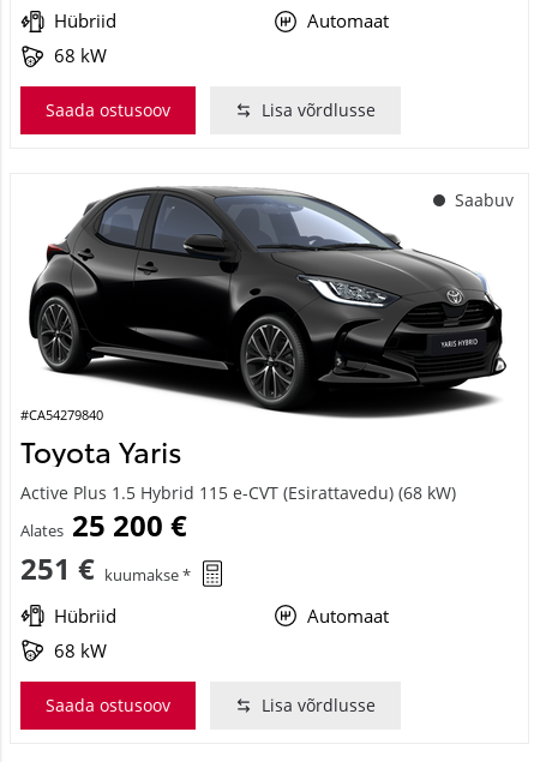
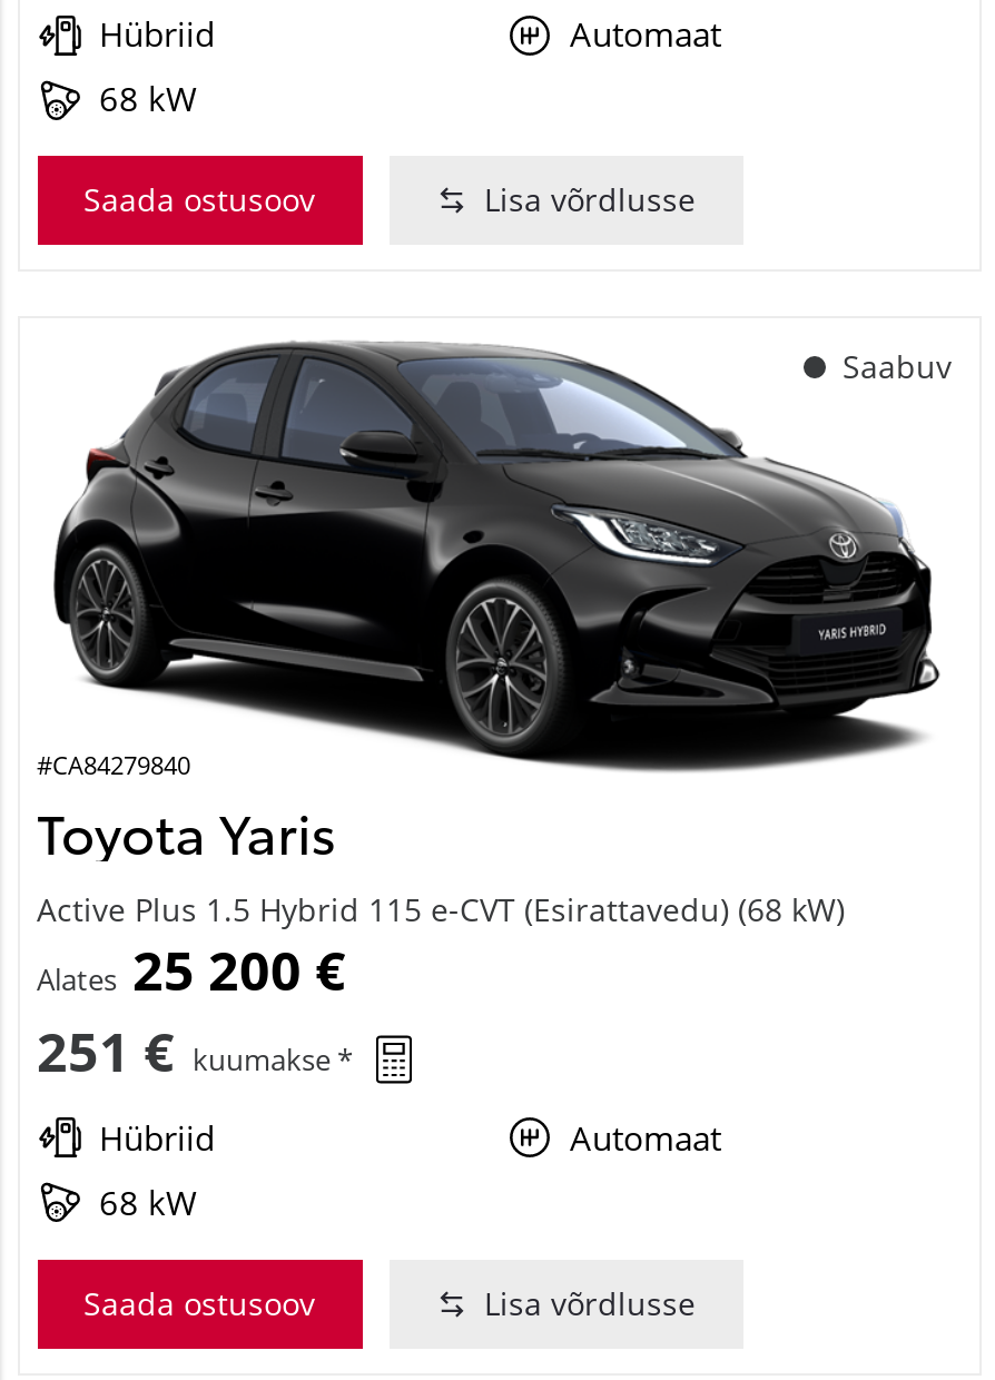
[20,406,103,424] #CA54279840 -> [37,749,190,782] #CA84279840

